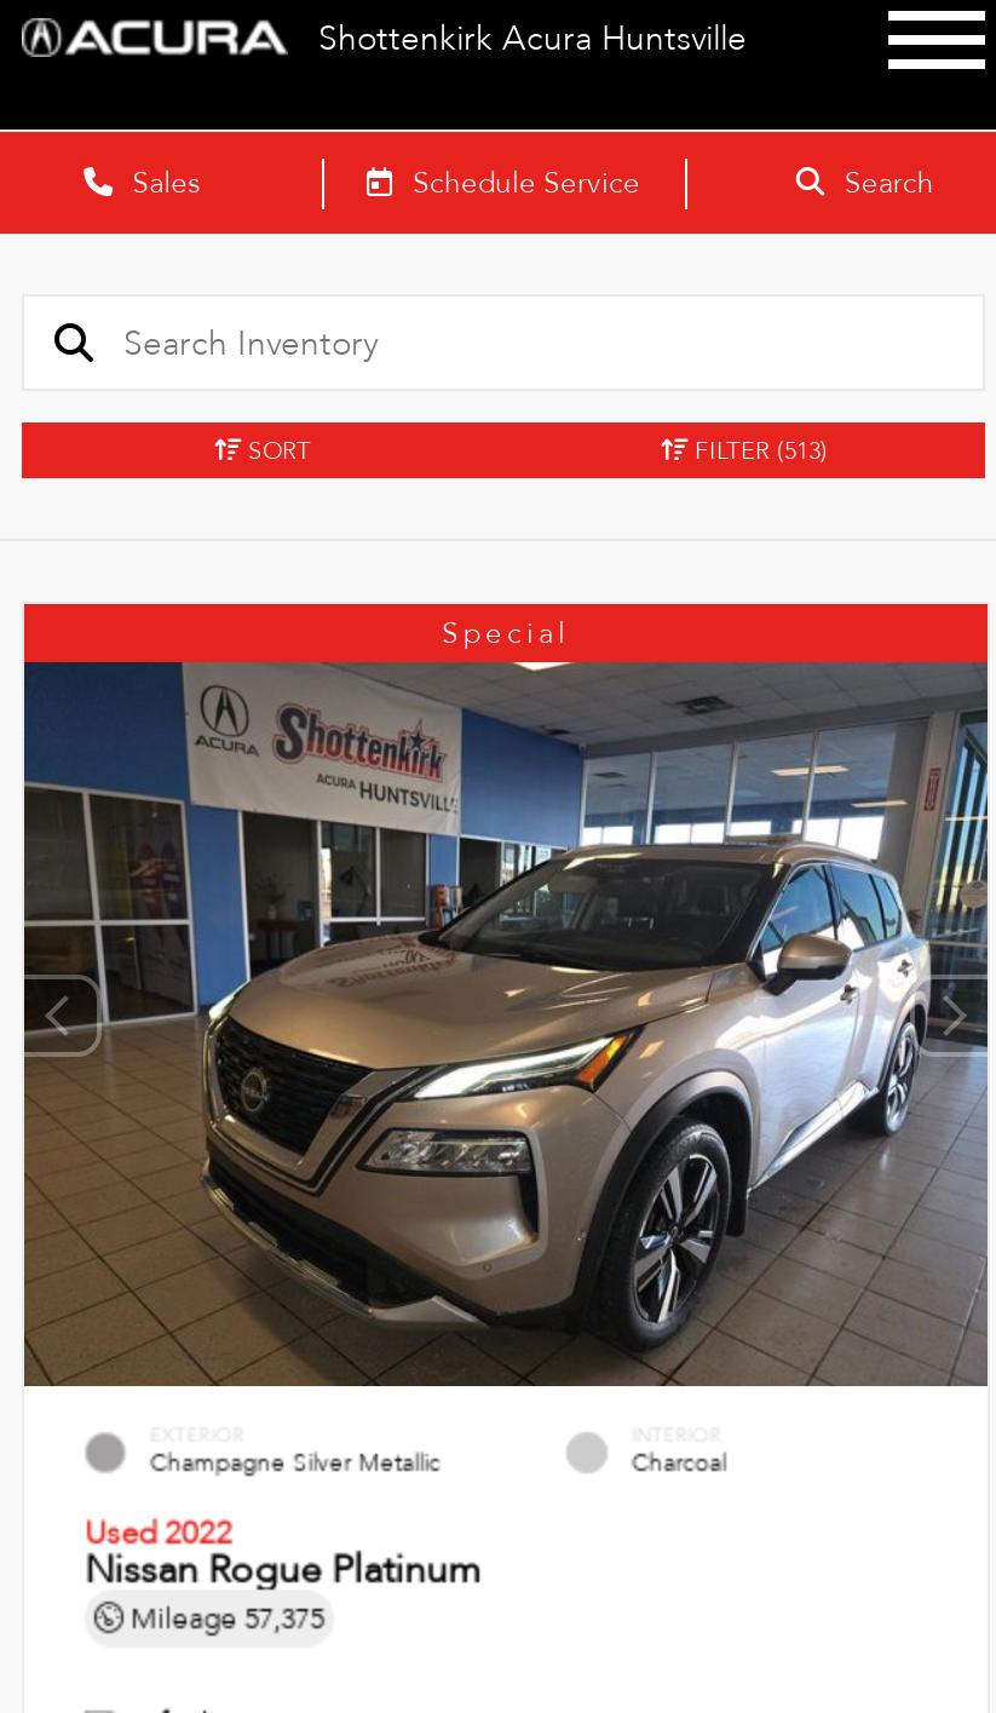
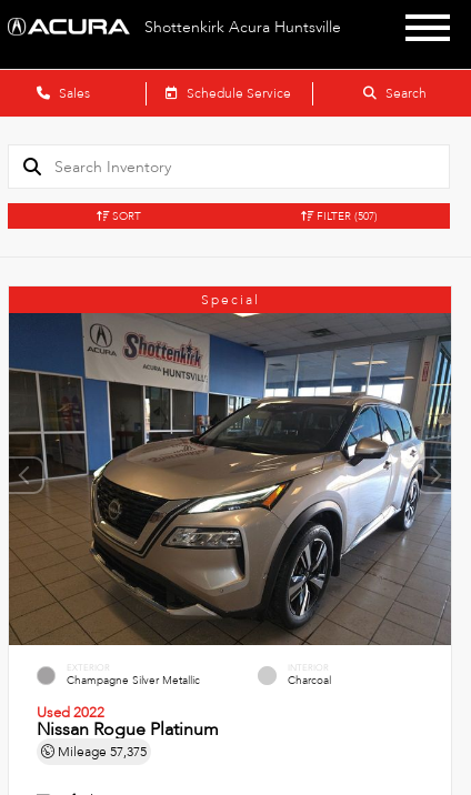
[687,434,828,468] FILTER (513) -> [313,209,378,224] FILTER (507)

